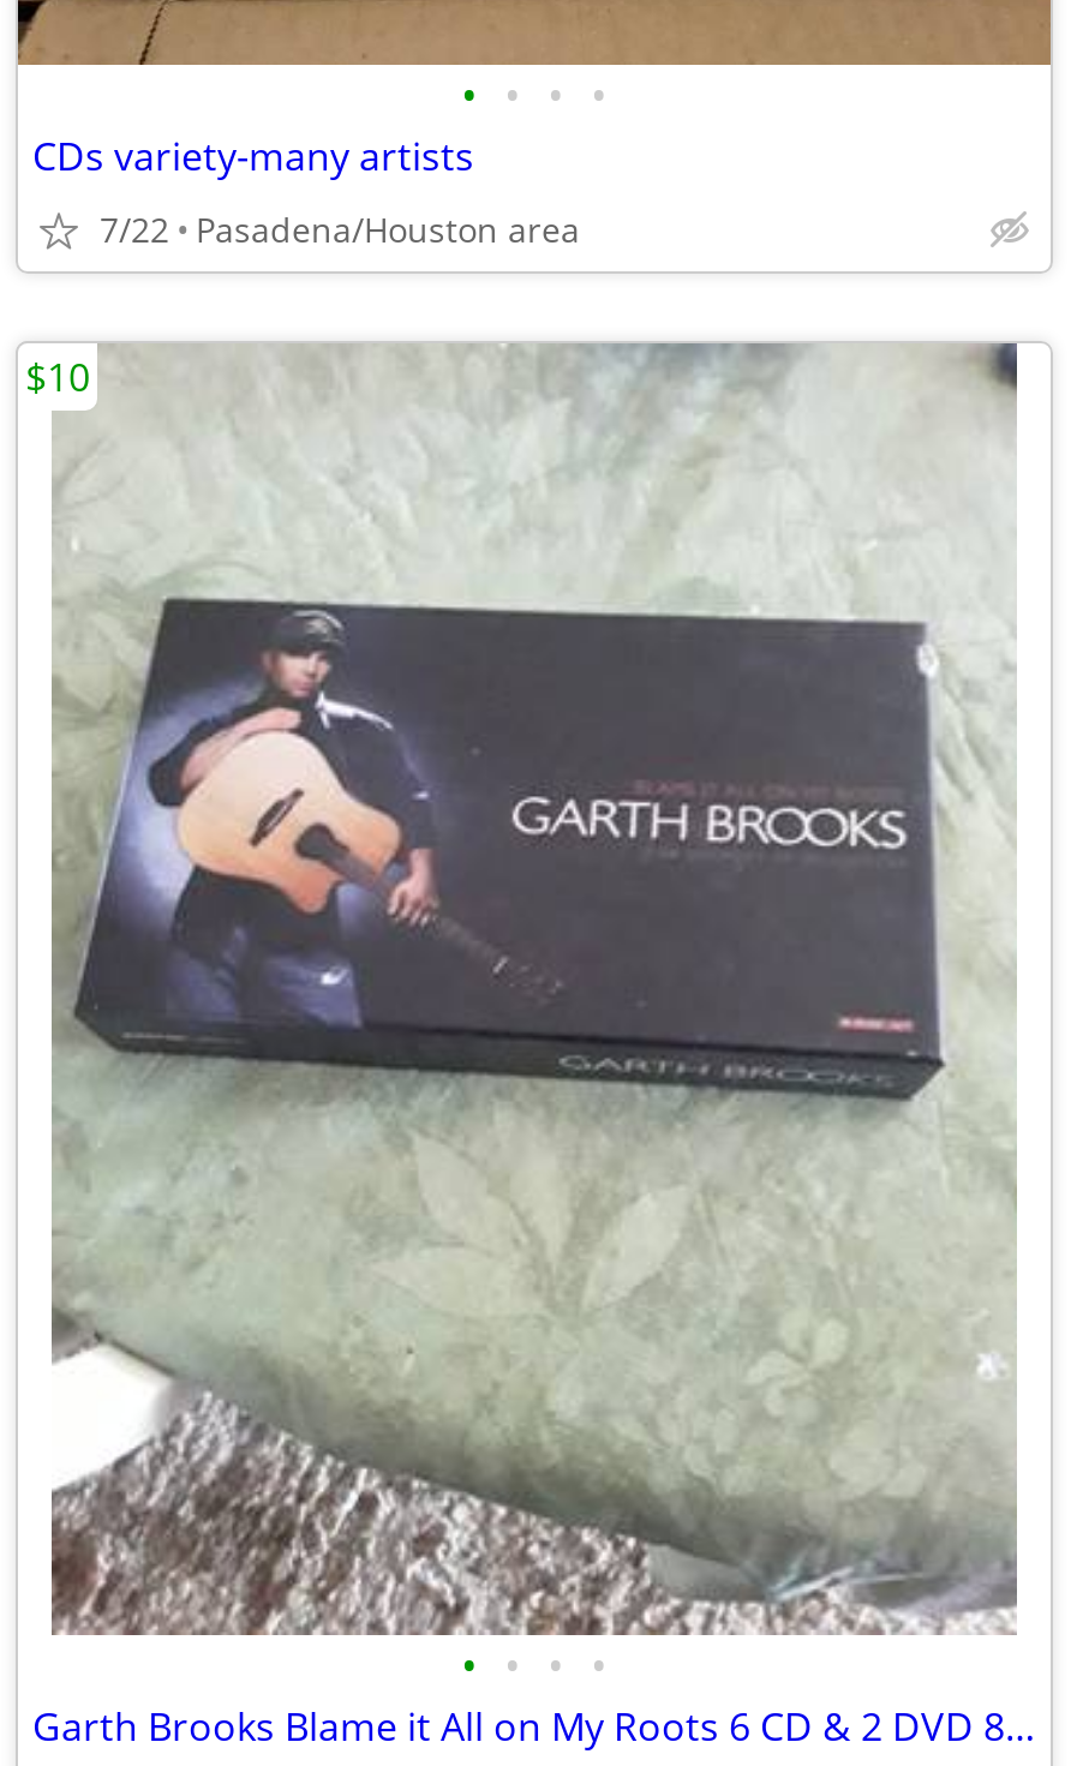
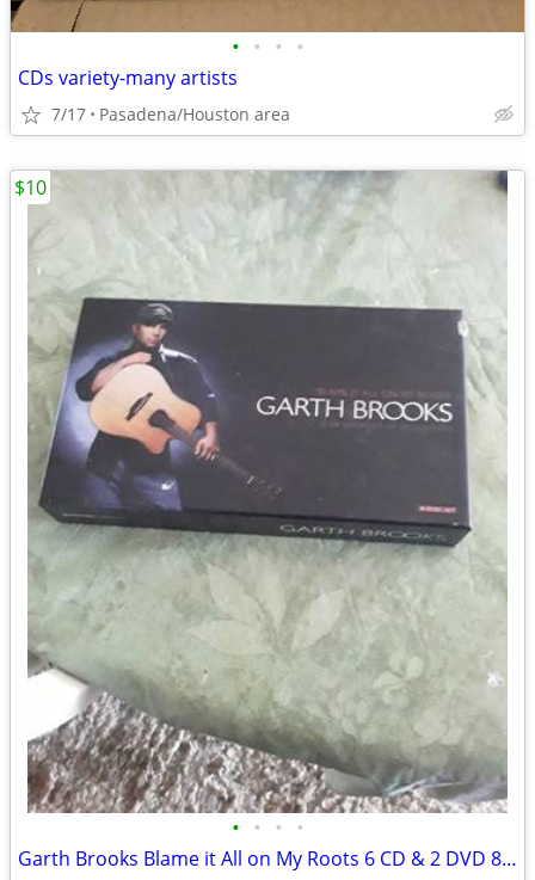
[100,206,580,252] 7/22 Pasadena/Houston area -> [51,103,290,125] 7/17 Pasadena/Houston area

